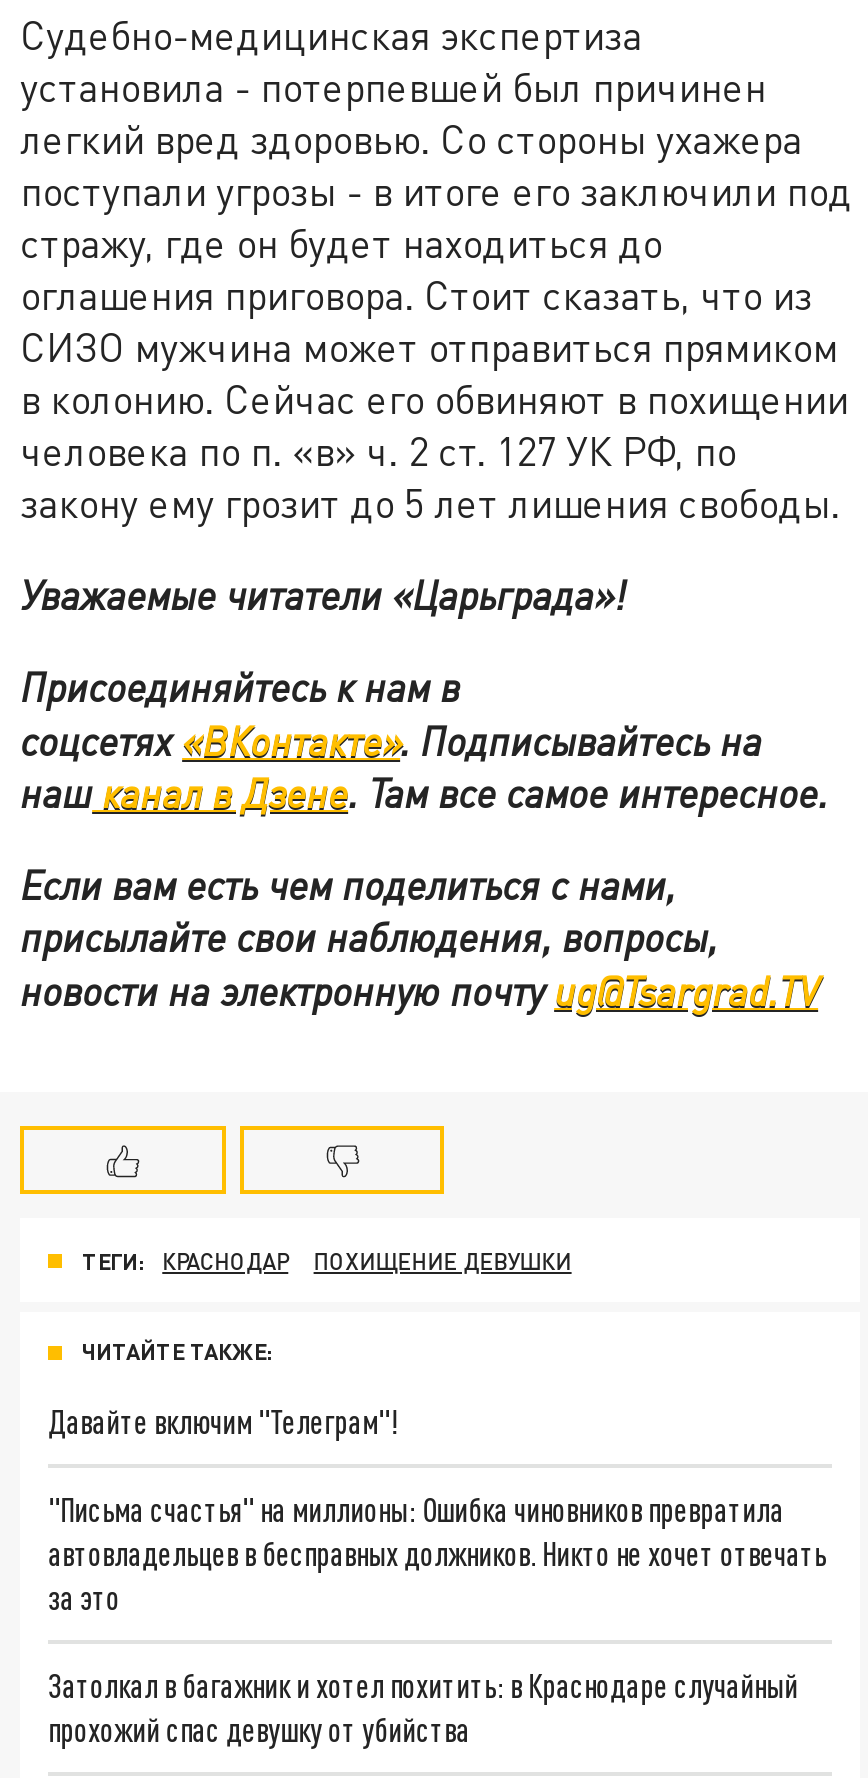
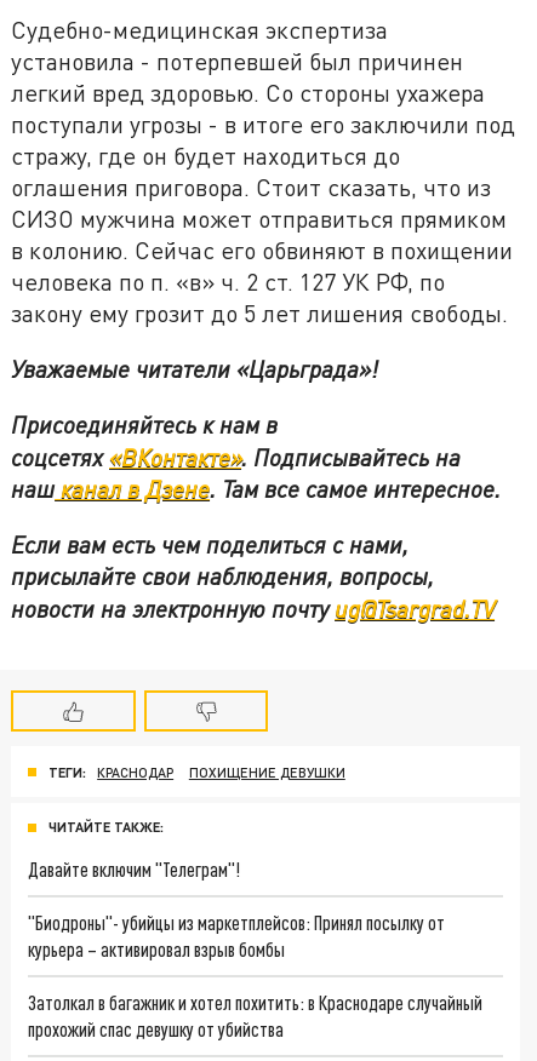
[48,1490,826,1616] "Письма счастья" на миллионы: Ошибка чиновников превратила | автовладельцев в бесправных должников. Никто не хочет отвечать | за это -> [28,911,445,960] "Биодроны"- убийцы из маркетплейсов: Принял посылку от | курьера – активировал взрыв бомбы

